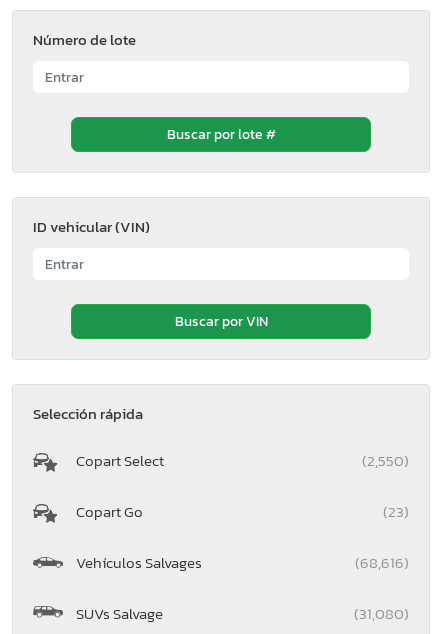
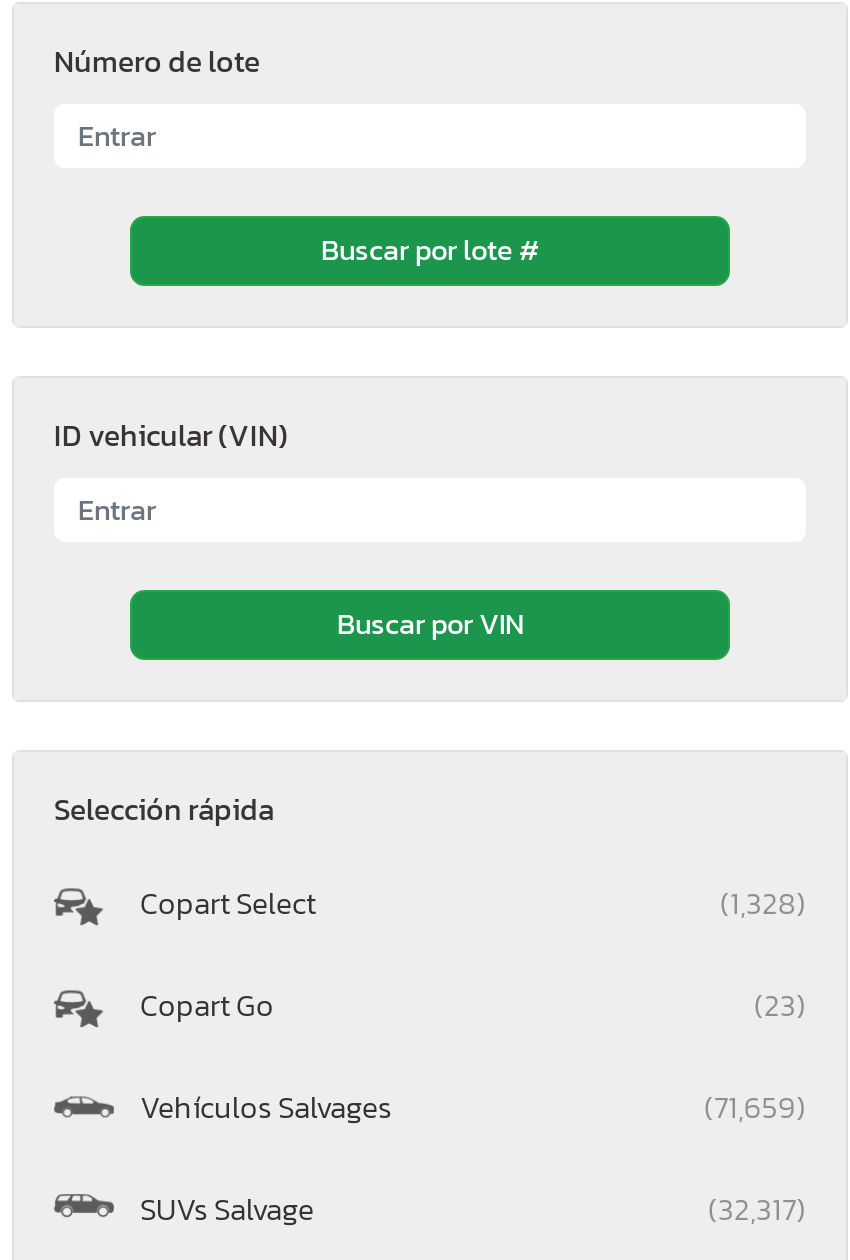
[362,448,409,471] (2,550) -> [720,879,806,925] (1,328)
[355,550,409,573] (68,616) -> [704,1083,806,1129] (71,659)
[354,601,409,624] (31,080) -> [708,1185,806,1231] (32,317)

